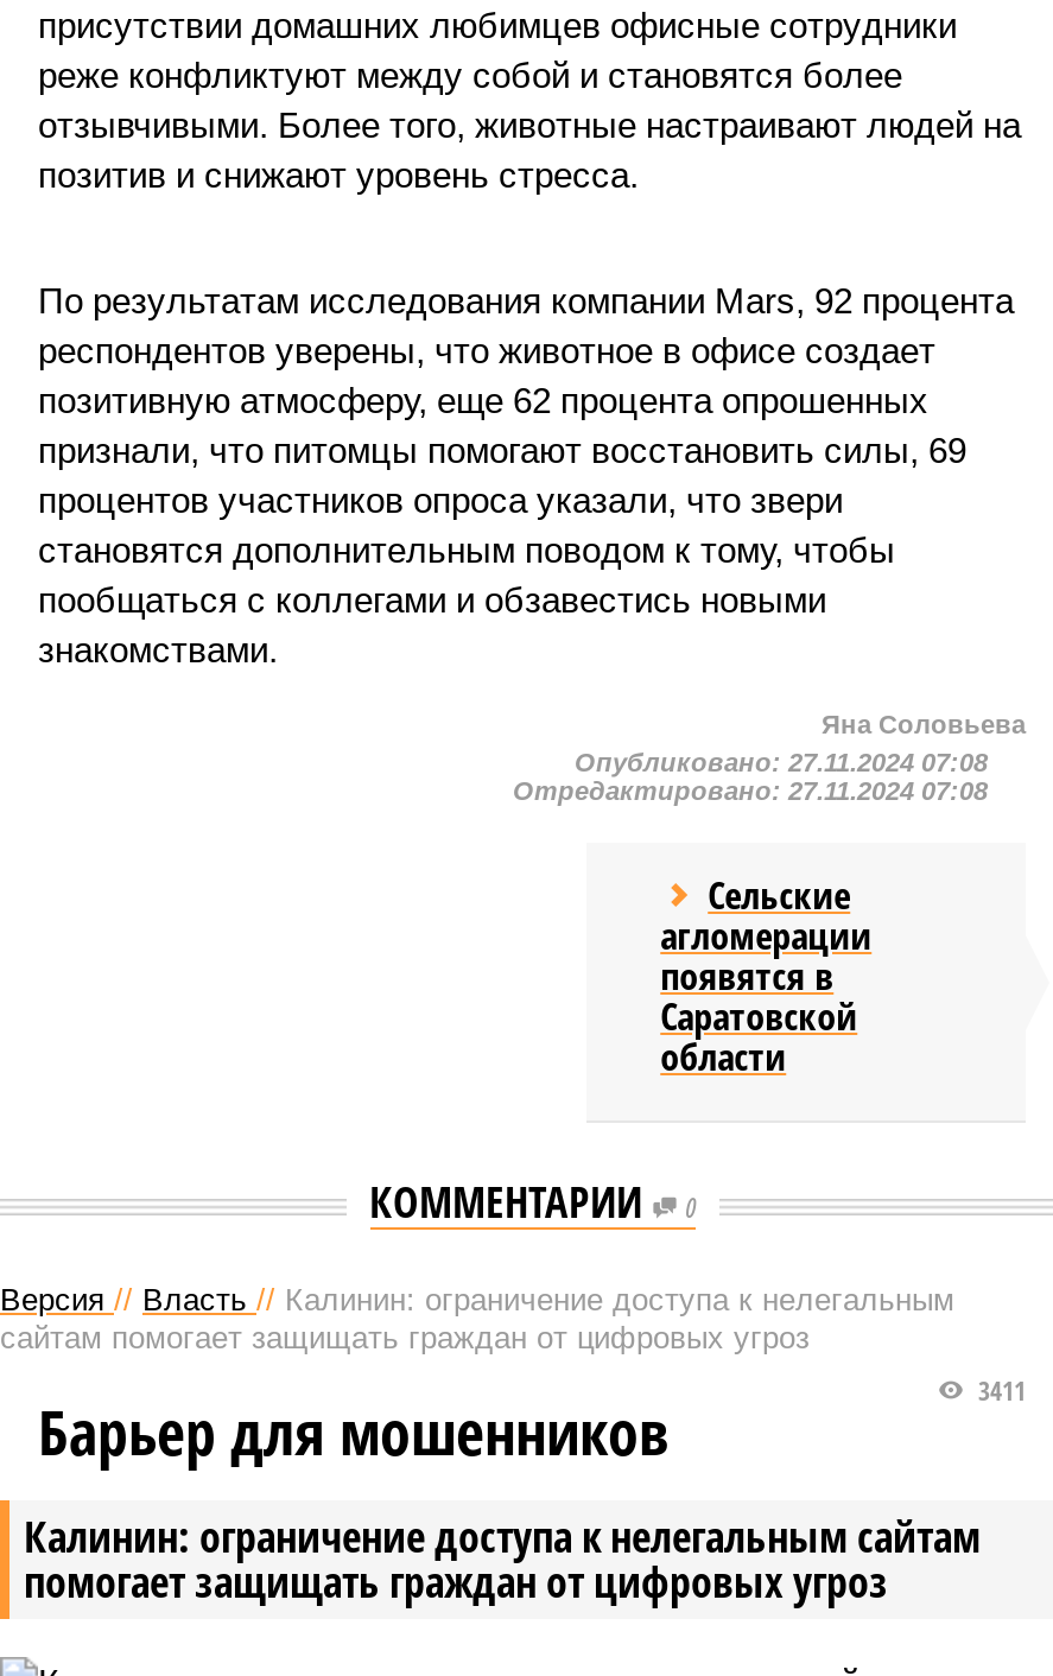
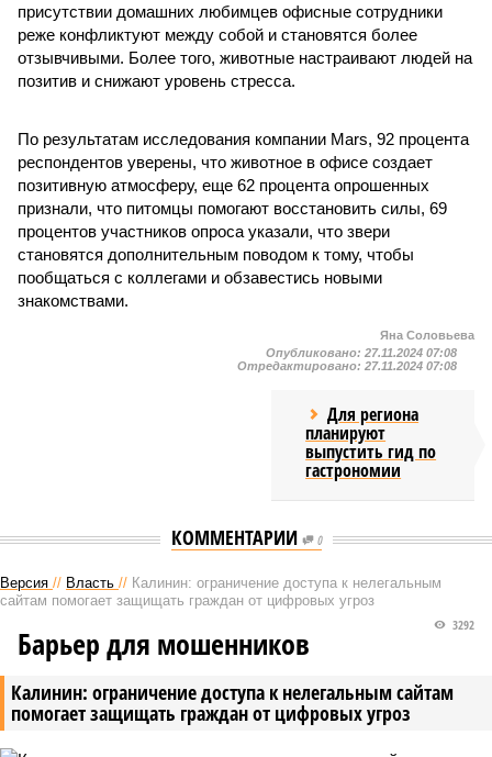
[660,869,872,1083] Сельские | агломерации | появятся в | Саратовской | области -> [305,402,436,482] Для региона | планируют | выпустить гид по | гастрономии
[971,1372,1026,1408] 3411 -> [449,616,474,633] 3292

